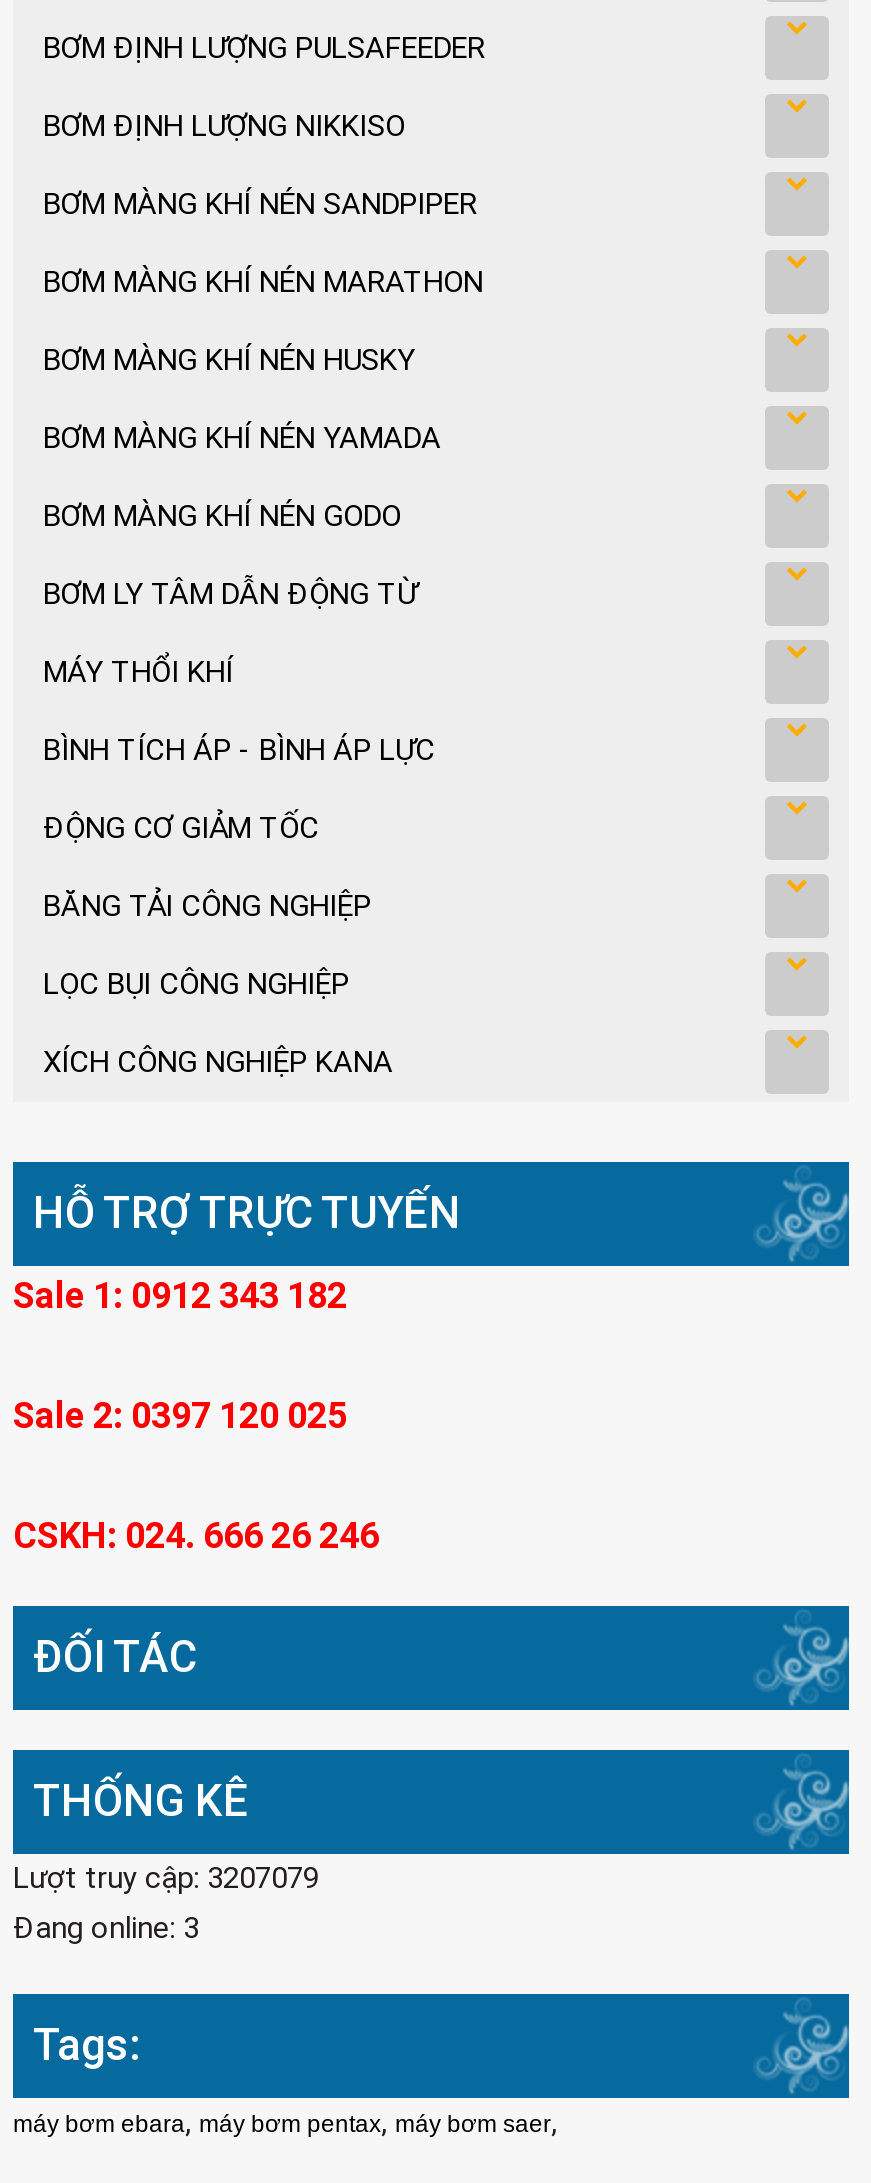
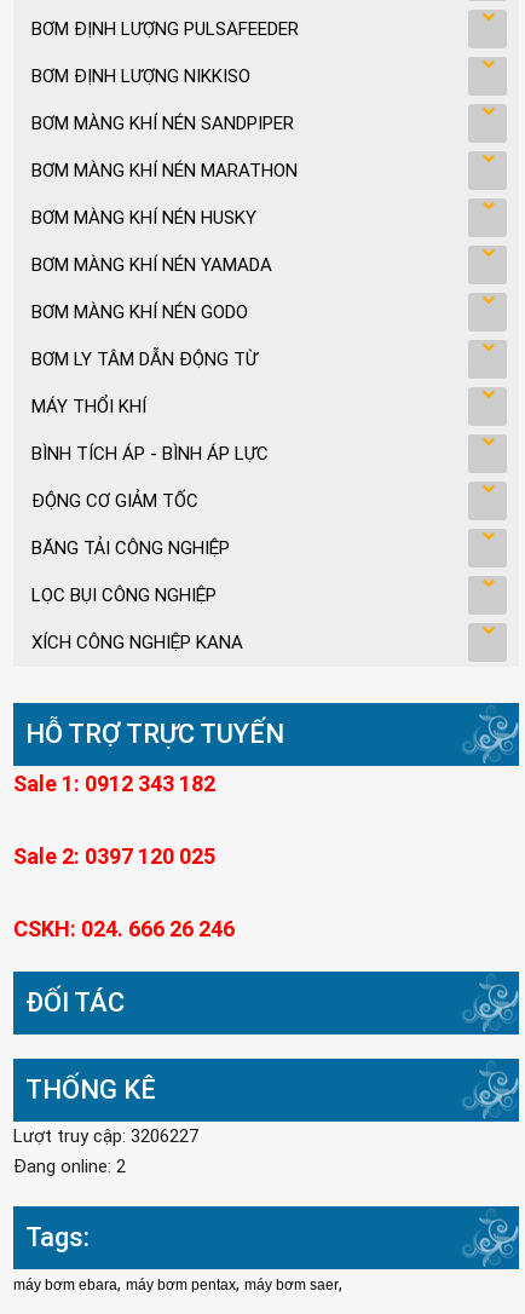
[13,1860,319,1896] Lượt truy cập: 3207079 -> [13,1125,198,1147] Lượt truy cập: 3206227
[13,1910,199,1946] Đang online: 3 -> [13,1156,126,1177] Đang online: 2

